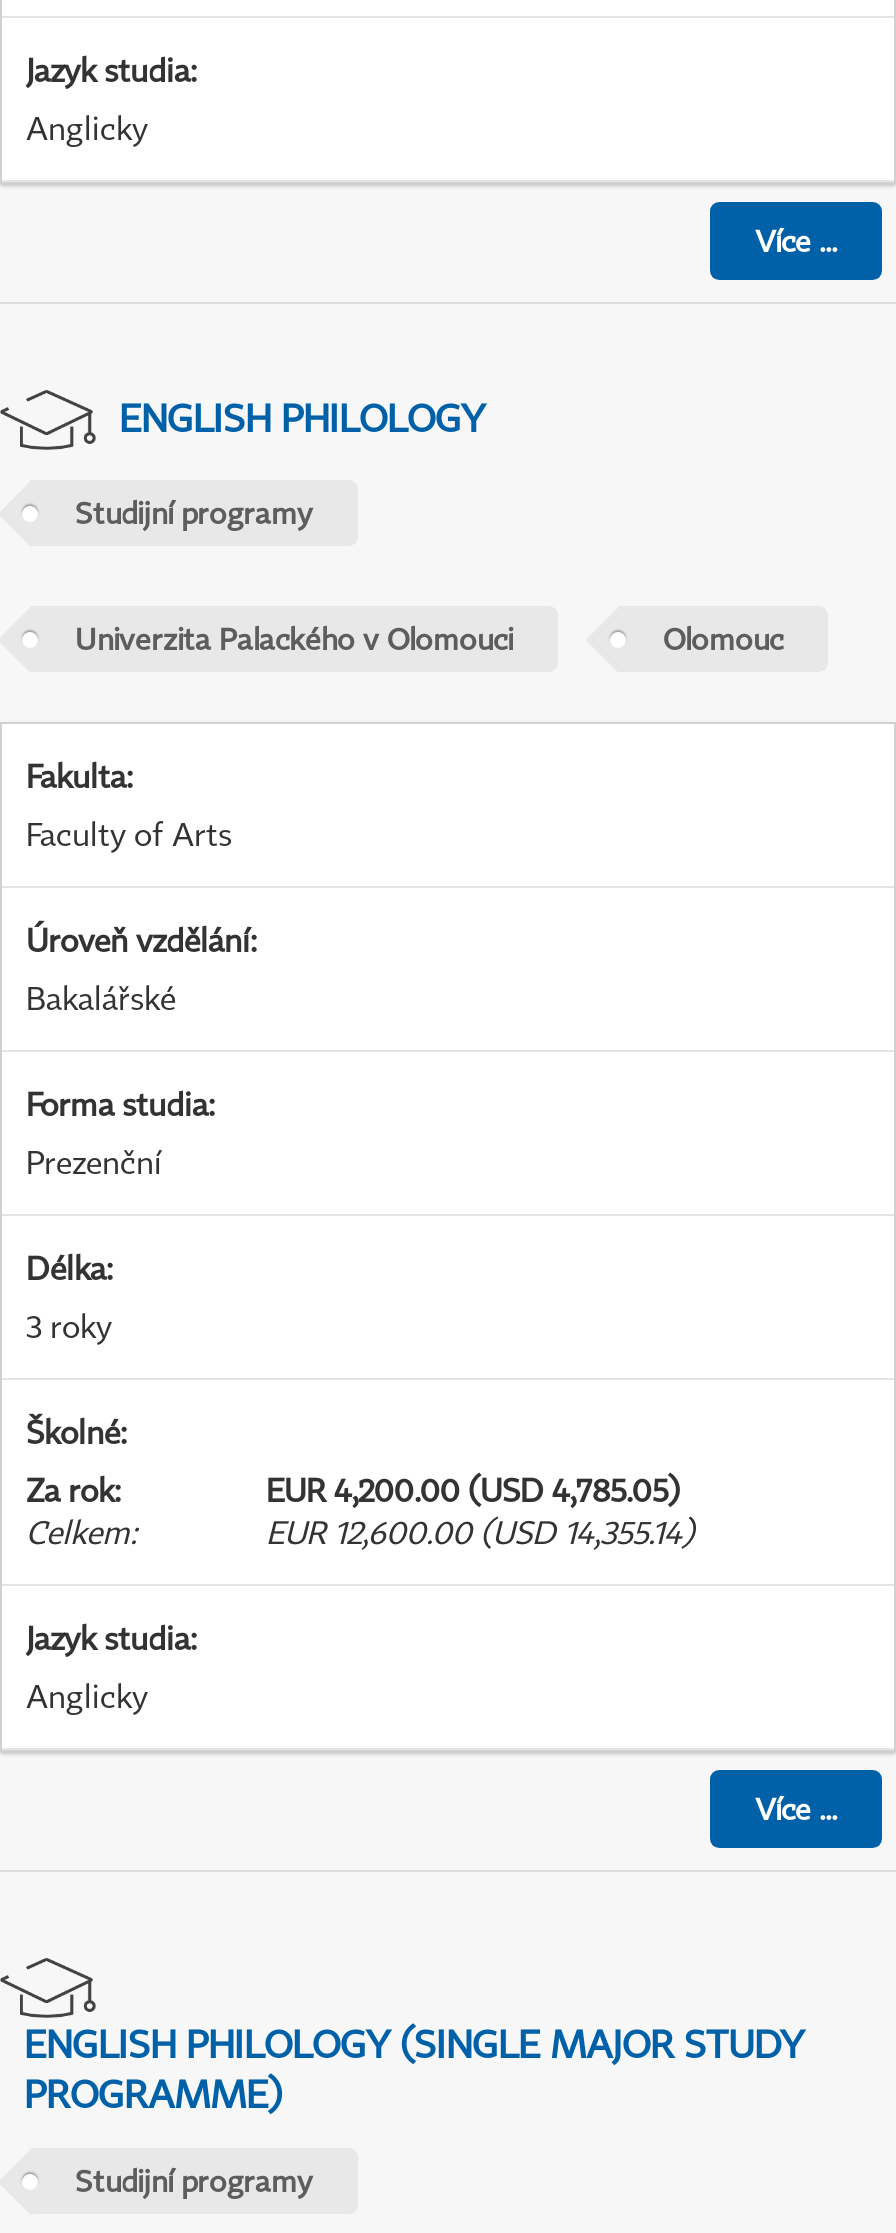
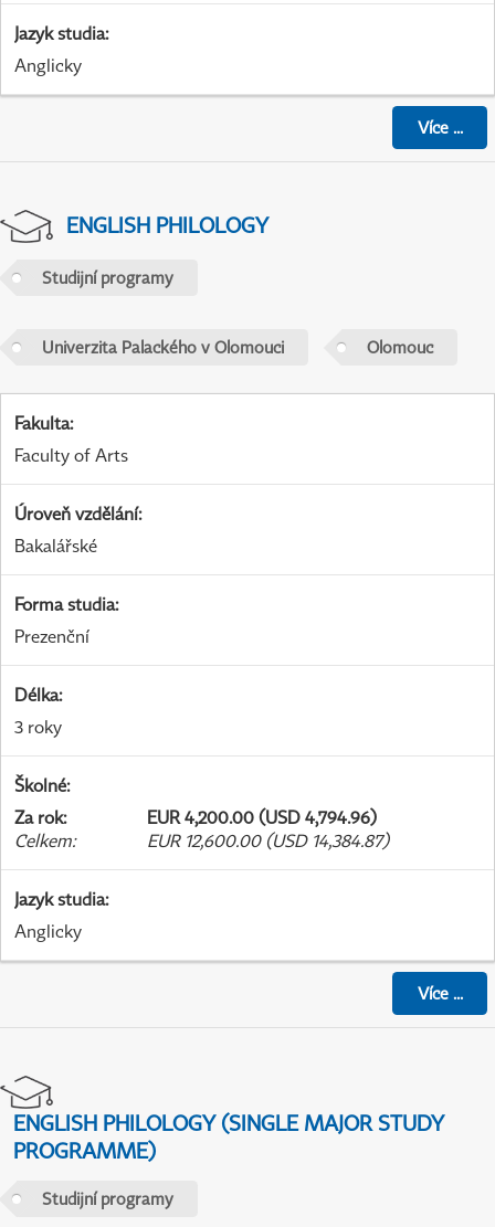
[266,1470,680,1510] EUR 4,200.00 (USD 4,785.05) -> [147,806,377,828] EUR 4,200.00 (USD 4,794.96)
[266,1512,694,1552] EUR 12,600.00 (USD 14,355.14) -> [147,830,389,852] EUR 12,600.00 (USD 14,384.87)

